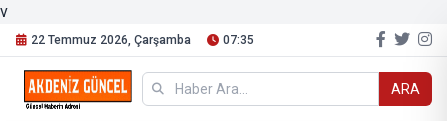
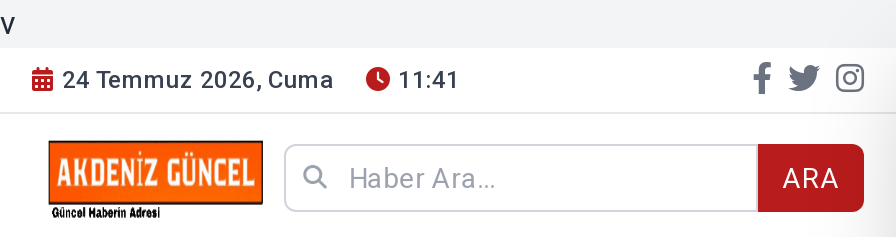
[31,33,191,47] 22 Temmuz 2026, Çarşamba -> [62,66,334,94] 24 Temmuz 2026, Cuma
[223,33,254,47] 07:35 -> [398,66,460,94] 11:41

